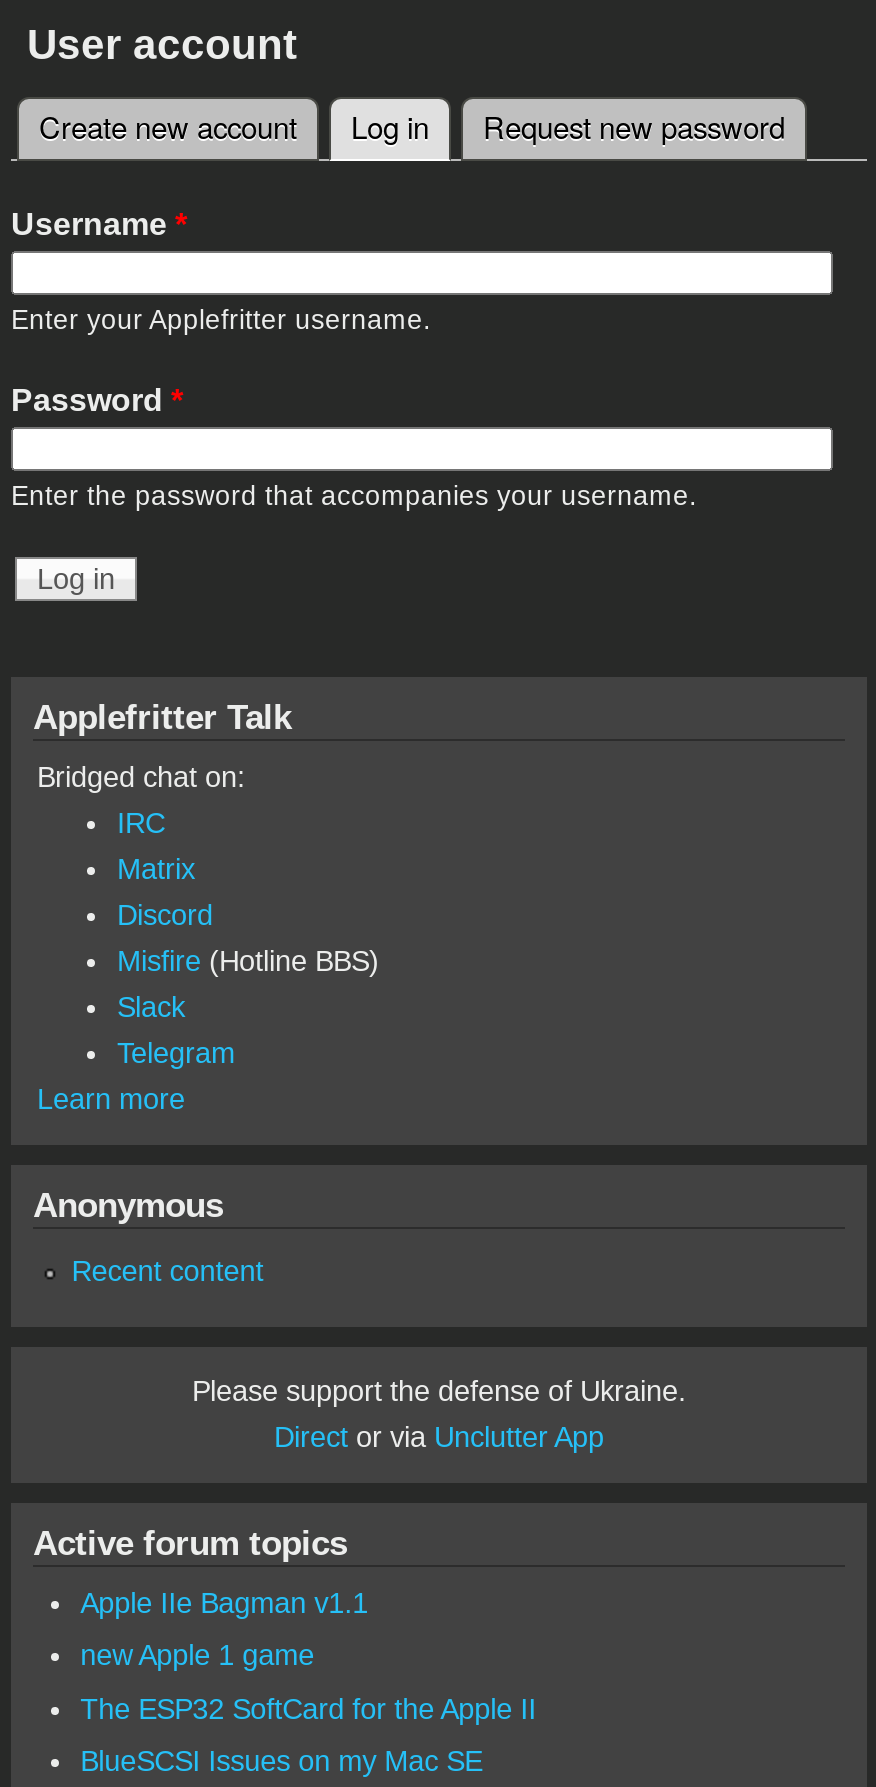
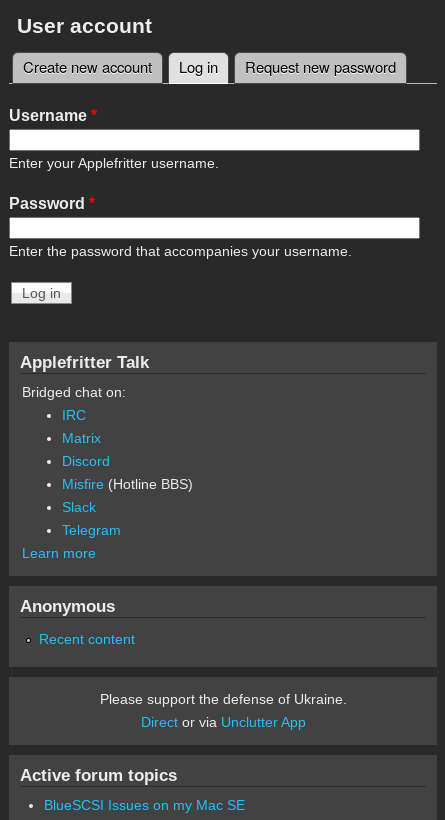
[80,1586,536,1724] Apple IIe Bagman v1.1 | new Apple 1 game | The ESP32 SoftCard for the Apple II -> none

